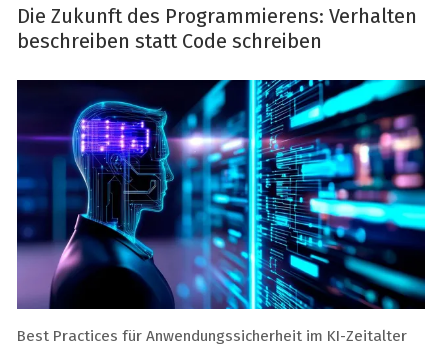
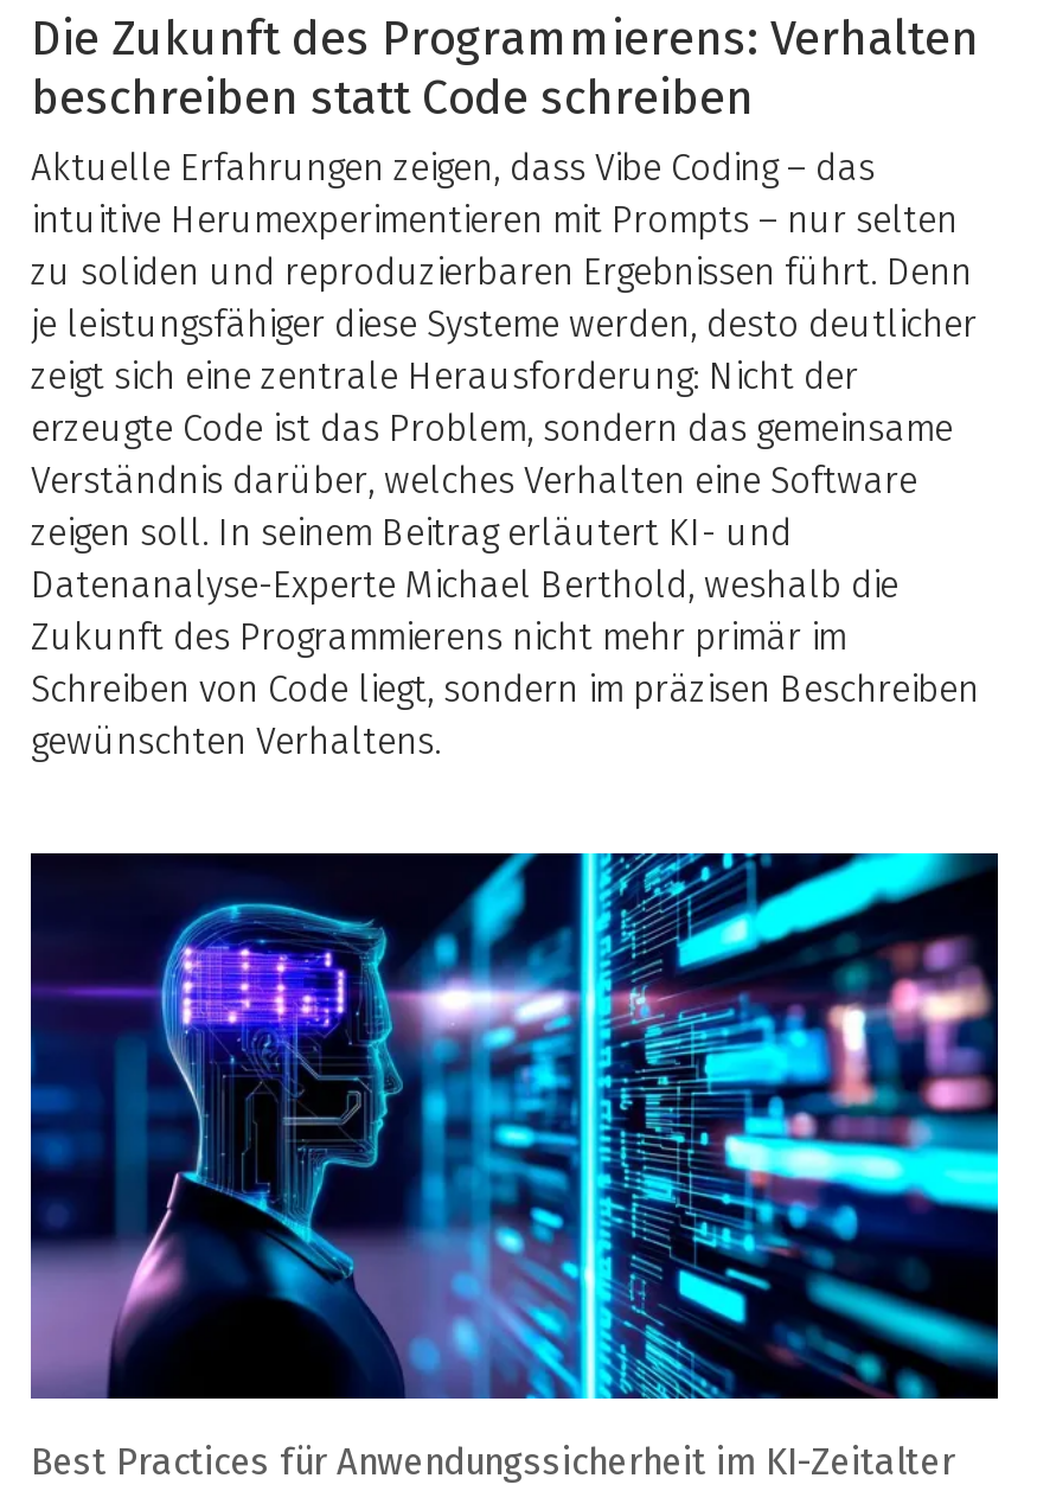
none -> [31,147,979,764] Aktuelle Erfahrungen zeigen, dass Vibe Coding – das | intuitive Herumexperimentieren mit Prompts – nur selten | zu soliden und reproduzierbaren Ergebnissen führt. Denn | je leistungsfähiger diese Systeme werden, desto deutlicher | zeigt sich eine zentrale Herausforderung: Nicht der | erzeugte Code ist das Problem, sondern das gemeinsame | Verständnis darüber, welches Verhalten eine Software | zeigen soll. In seinem Beitrag erläutert KI- und | Datenanalyse-Experte Michael Berthold, weshalb die | Zukunft des Programmierens nicht mehr primär im | Schreiben von Code liegt, sondern im präzisen Beschreiben | gewünschten Verhaltens.

